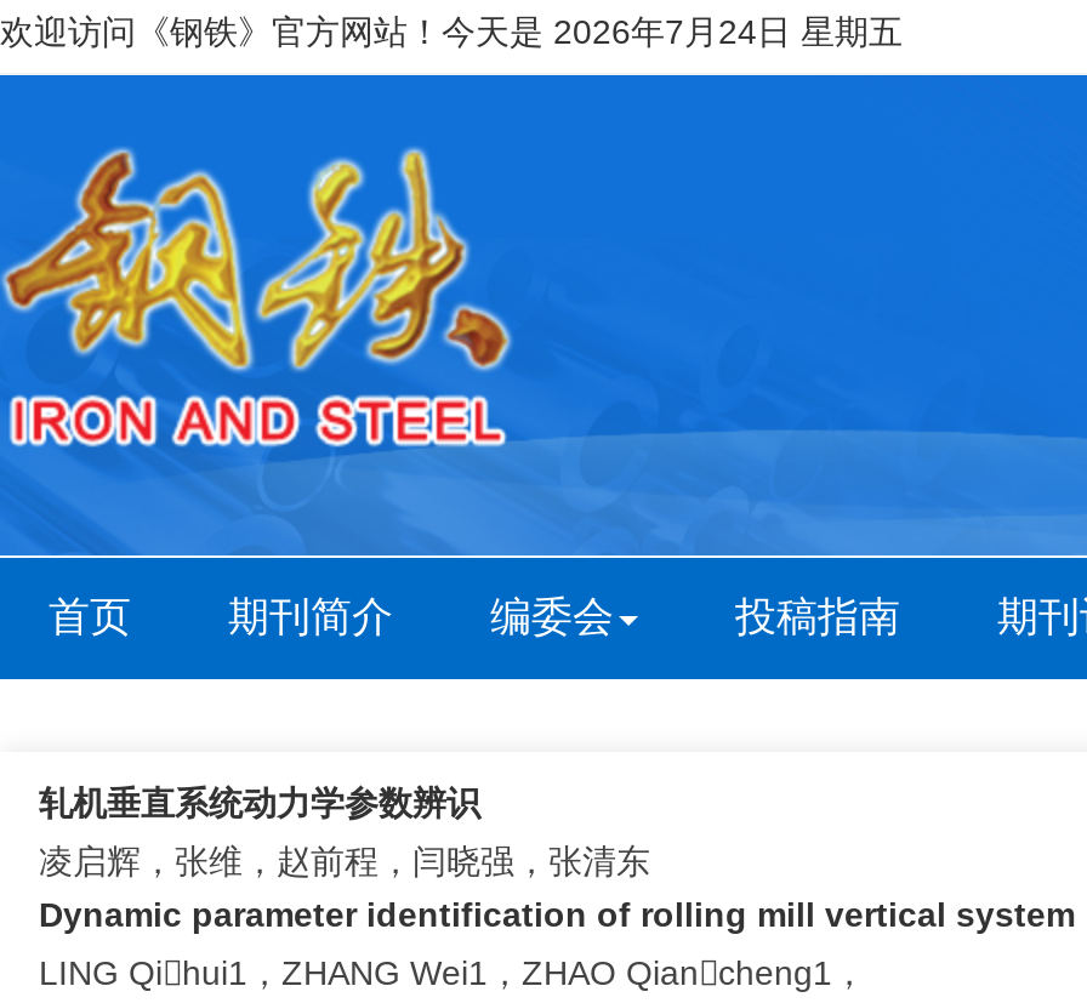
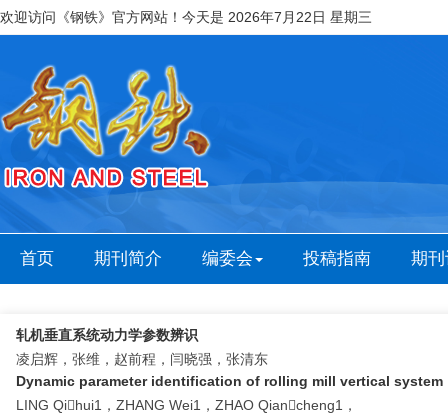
[0,12,903,51] 欢迎访问《钢铁》官方网站！今天是2026年7月24日 星期五 -> [0,9,372,25] 欢迎访问《钢铁》官方网站！今天是2026年7月22日 星期三

